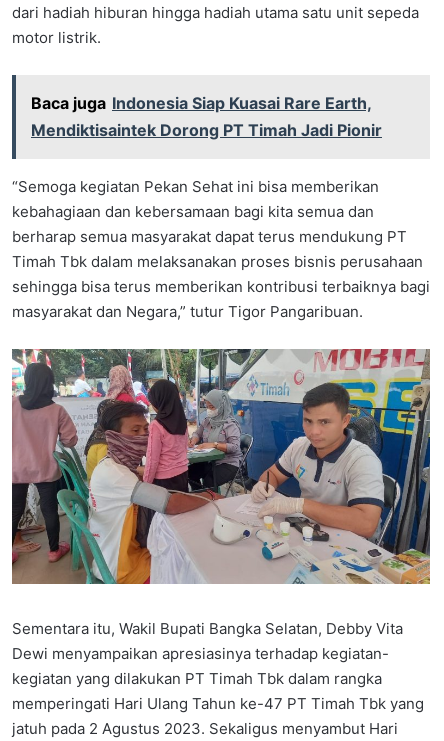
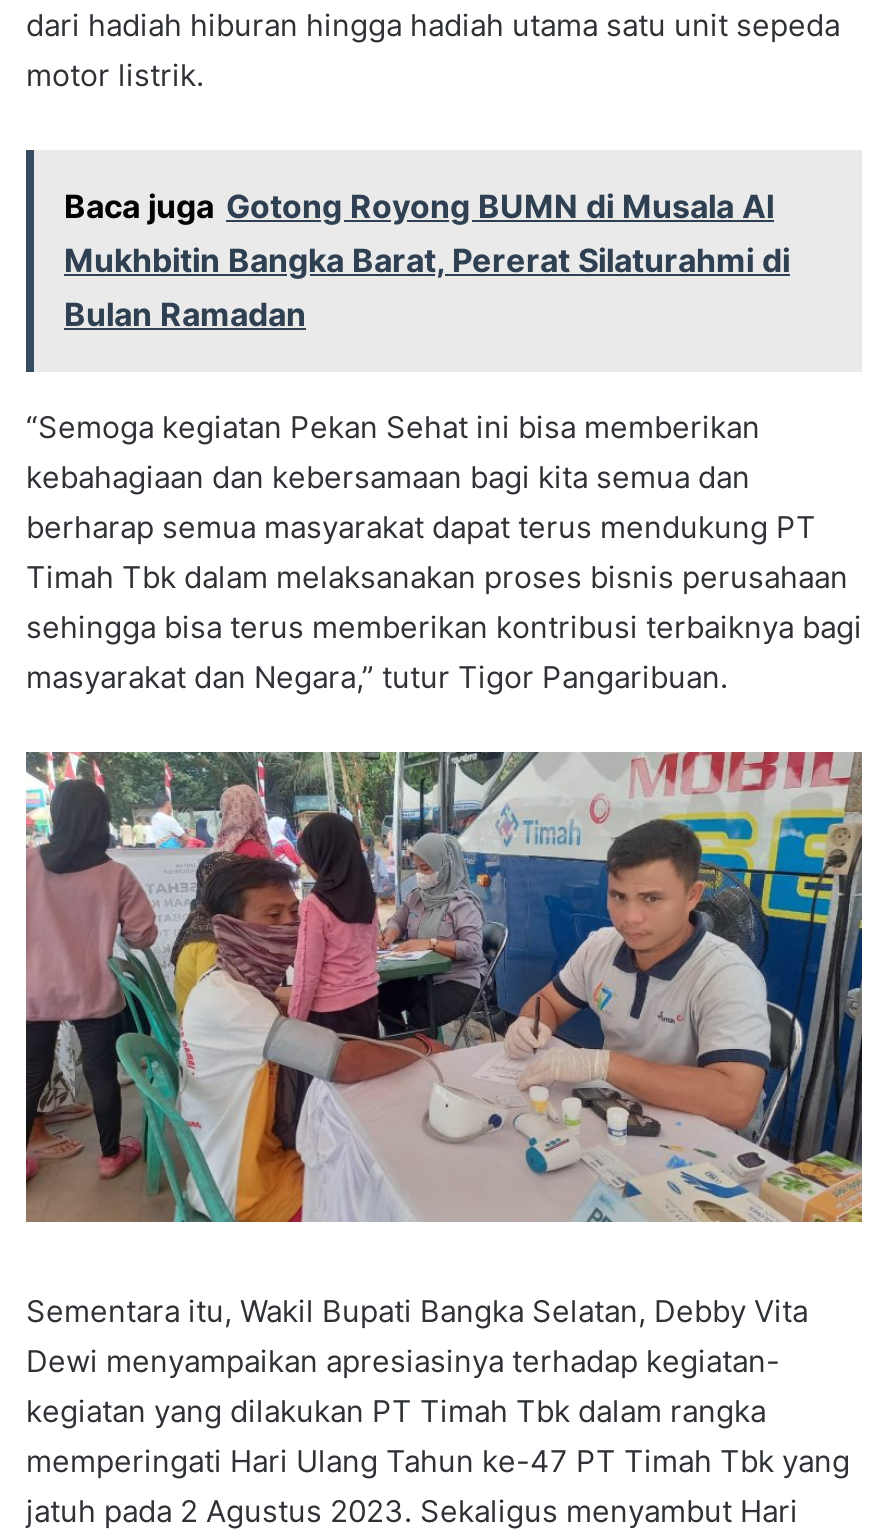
[31,93,382,140] Baca juga Indonesia Siap Kuasai Rare Earth, | Mendiktisaintek Dorong PT Timah Jadi Pionir -> [64,186,790,334] Baca juga Gotong Royong BUMN di Musala Al | Mukhbitin Bangka Barat, Pererat Silaturahmi di | Bulan Ramadan

